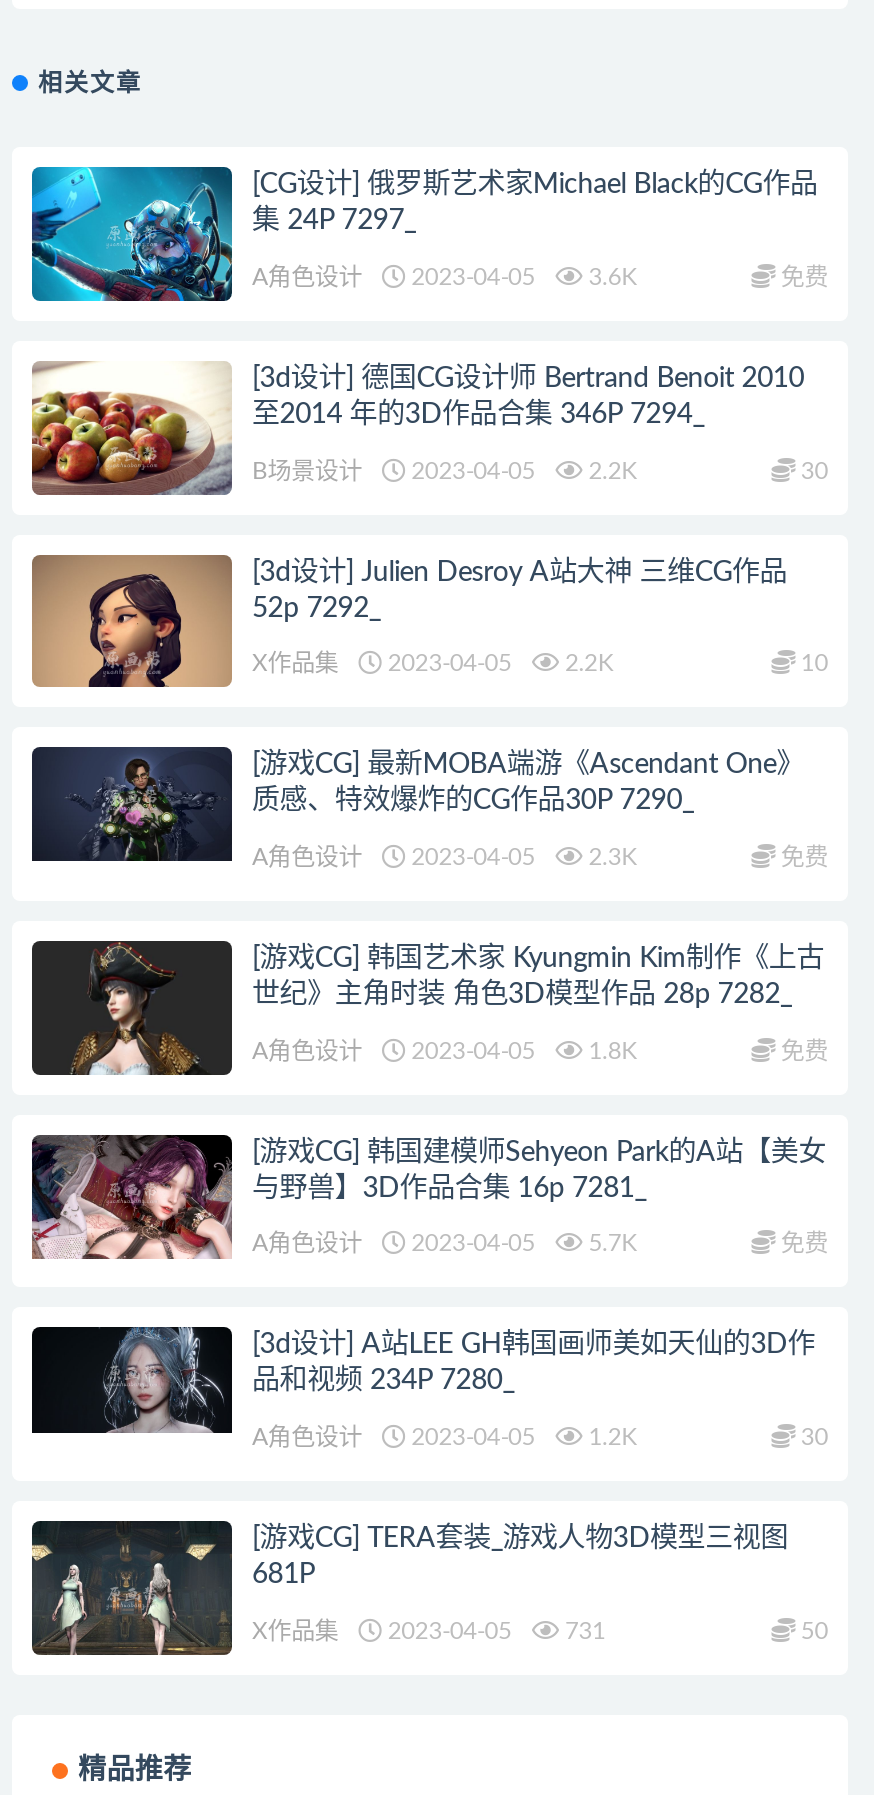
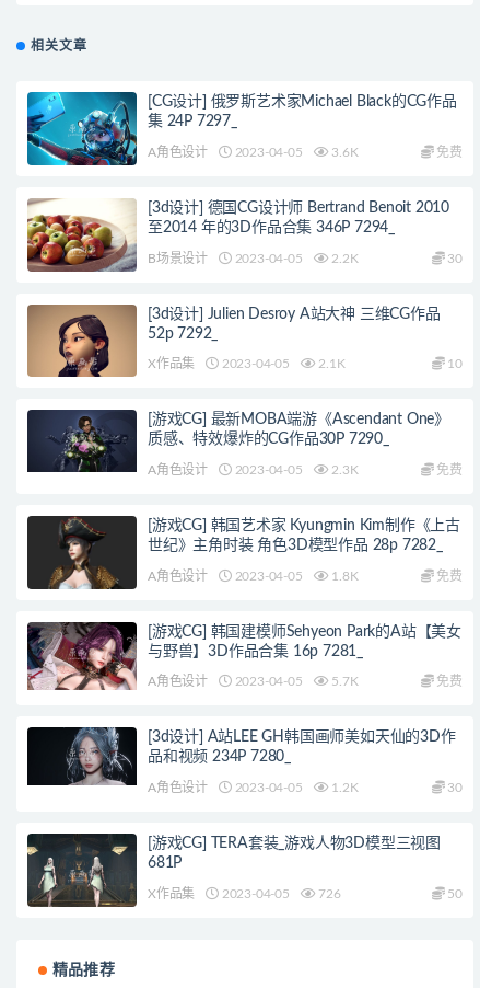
[252,652,613,676] X作品集 2023-04-05 2.2K -> [148,358,345,371] X作品集 2023-04-05 2.1K
[252,1618,606,1642] X作品集 2023-04-05 731 -> [148,887,341,900] X作品集 2023-04-05 726

